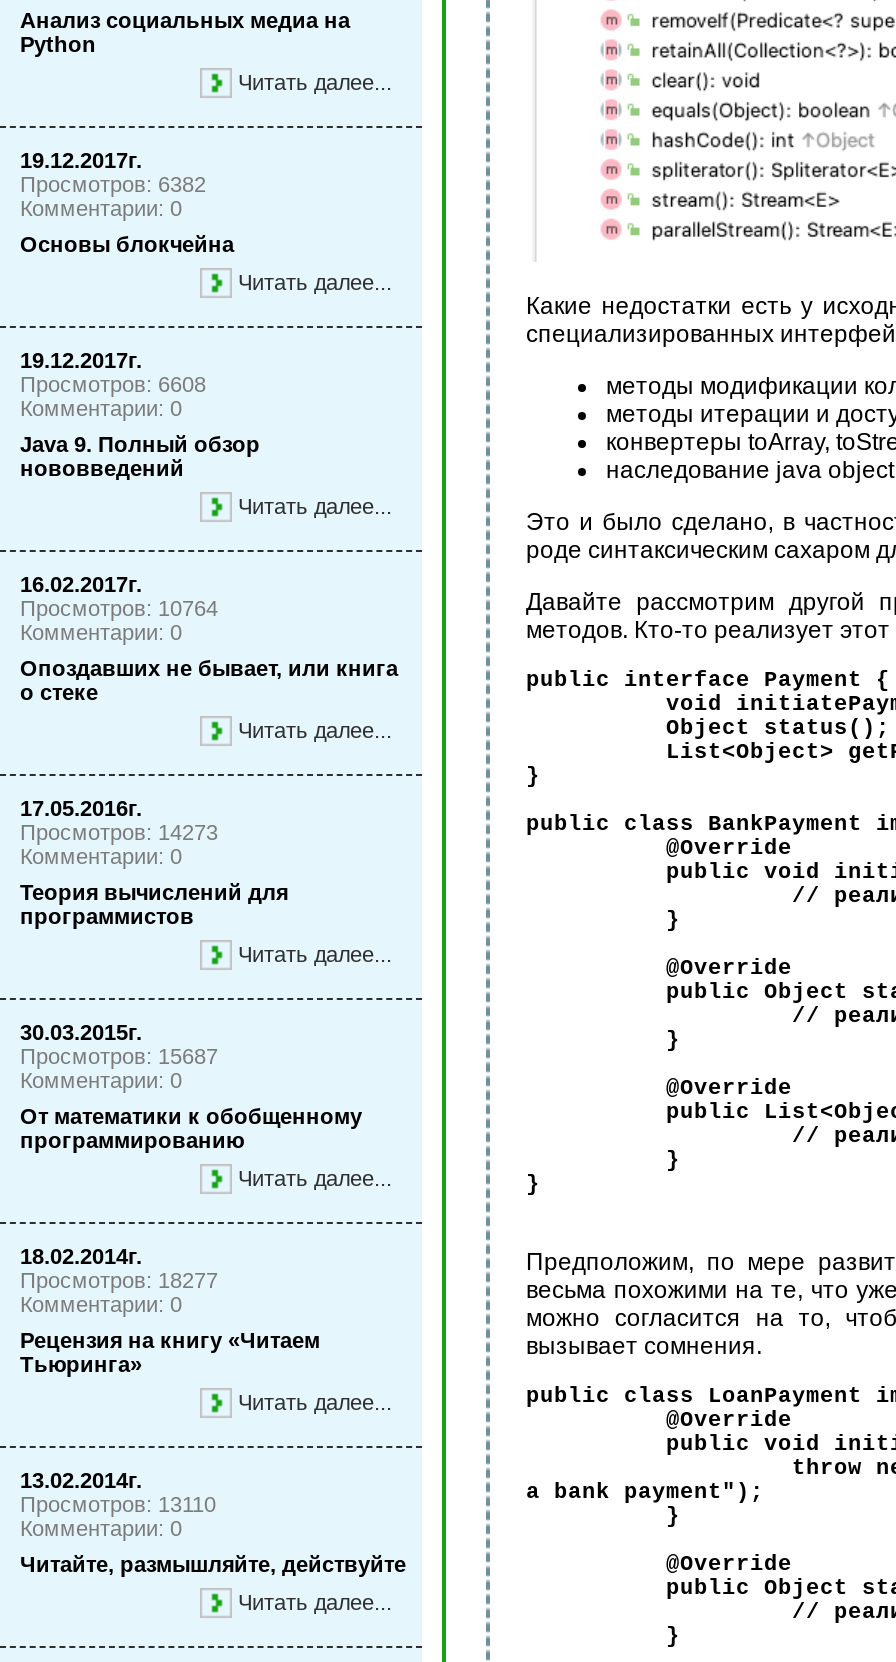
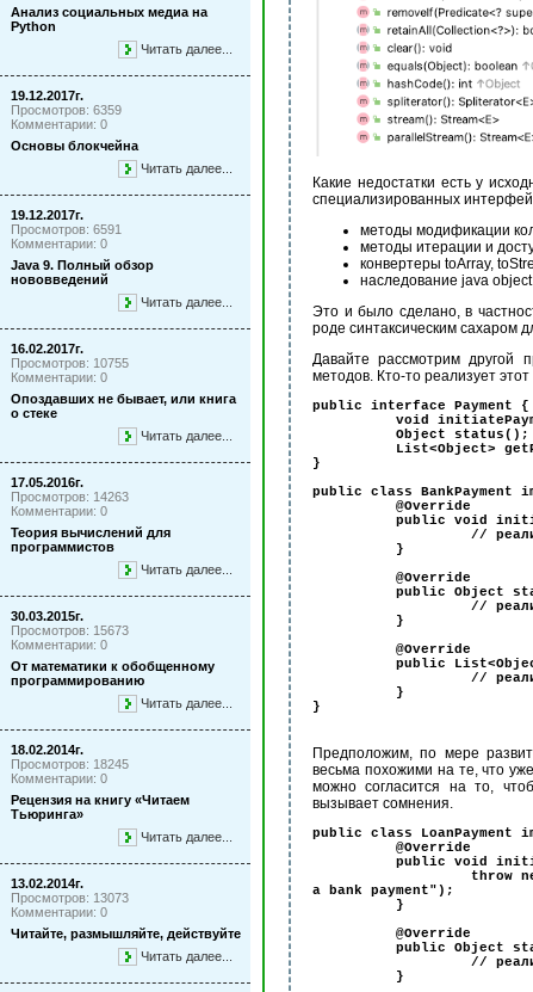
[20,172,206,196] Просмотров: 6382 -> [11,103,122,117] Просмотров: 6359
[20,372,206,396] Просмотров: 6608 -> [11,222,122,236] Просмотров: 6591
[20,596,218,620] Просмотров: 10764 -> [11,356,129,370] Просмотров: 10755
[20,820,218,844] Просмотров: 14273 -> [11,489,129,504] Просмотров: 14263
[20,1044,218,1068] Просмотров: 15687 -> [11,623,129,637] Просмотров: 15673
[20,1268,218,1292] Просмотров: 18277 -> [11,757,129,771] Просмотров: 18245
[20,1492,216,1516] Просмотров: 13110 -> [11,891,129,905] Просмотров: 13073

